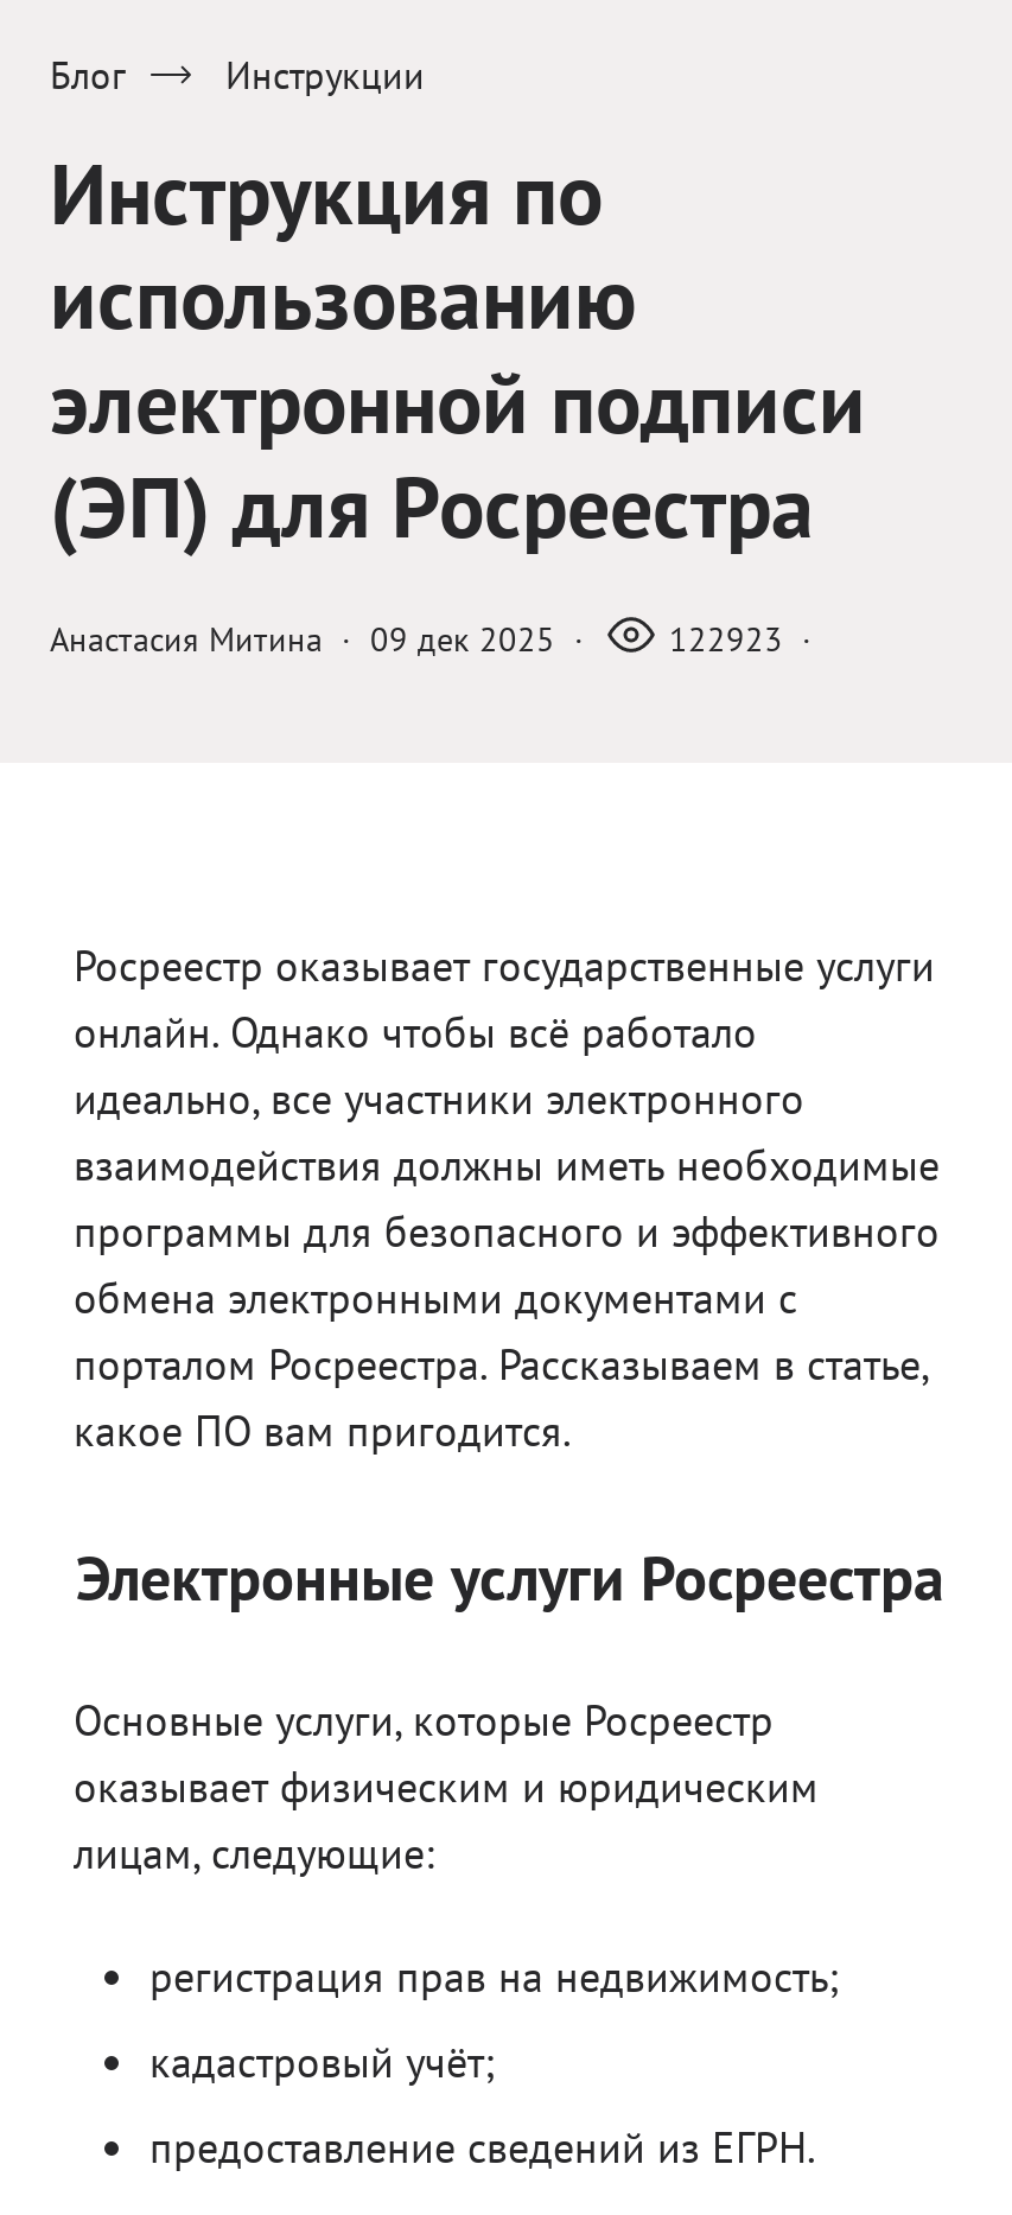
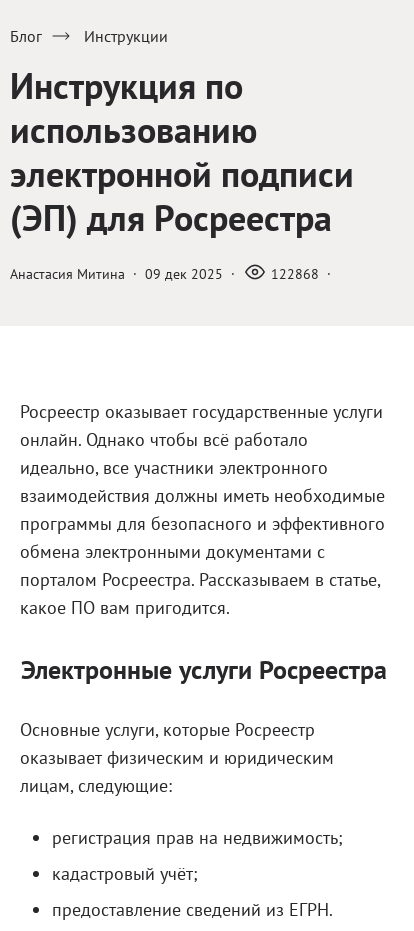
[50,618,811,661] Анастасия Митина · 09 дек 2025 · 122923 · -> [10,265,331,283] Анастасия Митина · 09 дек 2025 · 122868 ·

